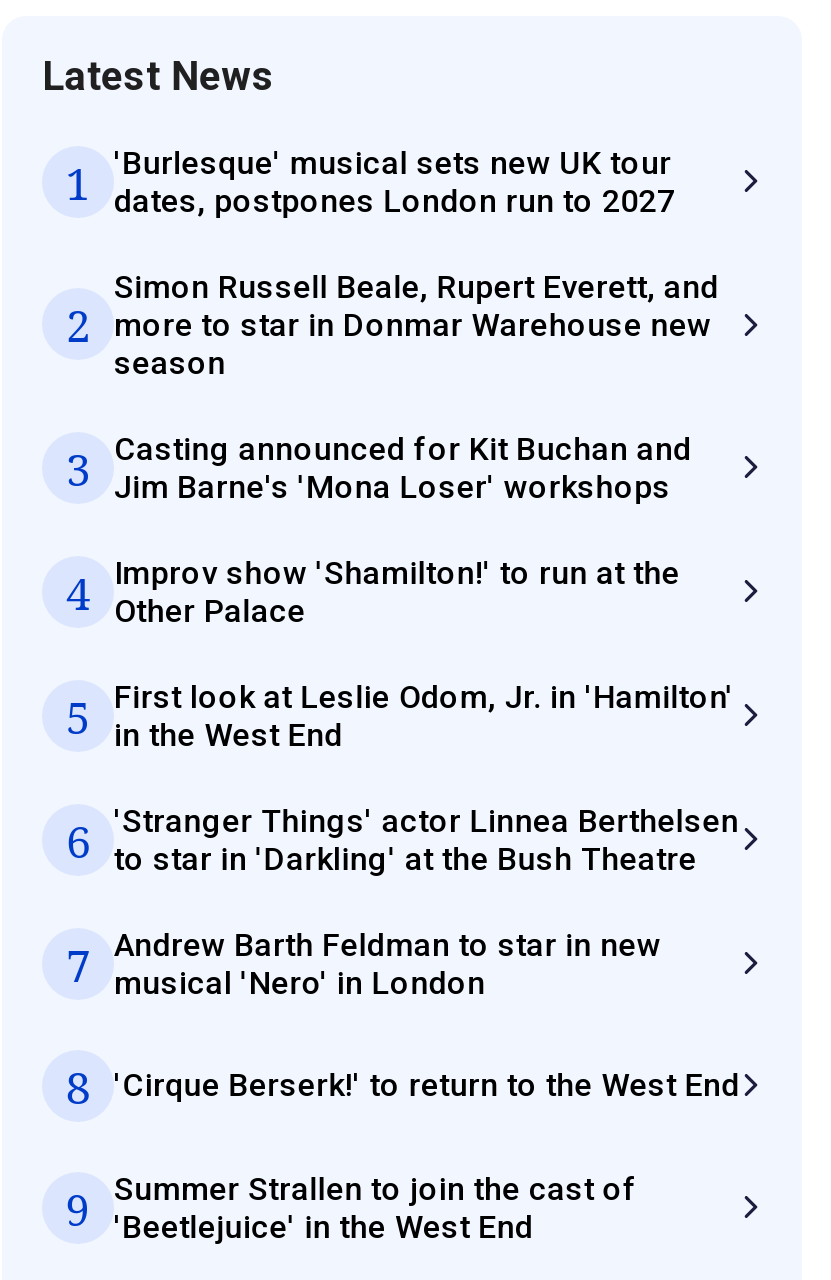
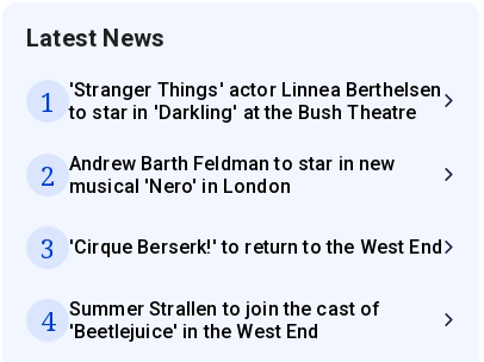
[66,144,675,355] 'Burlesque' musical sets new UK tour | dates, postpones London run to 2027 | 2 -> none
[66,268,734,870] Simon Russell Beale, Rupert Everett, and | more to star in Donmar Warehouse new | season | 3 | Casting announced for Kit Buchan and | Jim Barne's 'Mona Loser' workshops | 4 | Improv show 'Shamilton!' to run at the | Other Palace | 5 | First look at Leslie Odom, Jr. in 'Hamilton' | in the West End | 6 -> none
[66,926,661,1002] 7 Andrew Barth Feldman to star in new musical 'Nero' in London -> [40,152,395,197] 2 Andrew Barth Feldman to star in new musical 'Nero' in London
[66,1056,740,1116] 8 'Cirque Berserk!' to return to the West End -> [40,230,442,265] 3 'Cirque Berserk!' to return to the West End
[66,1170,637,1246] 9 Summer Strallen to join the cast of 'Beetlejuice' in the West End -> [40,297,381,343] 4 Summer Strallen to join the cast of 'Beetlejuice' in the West End

